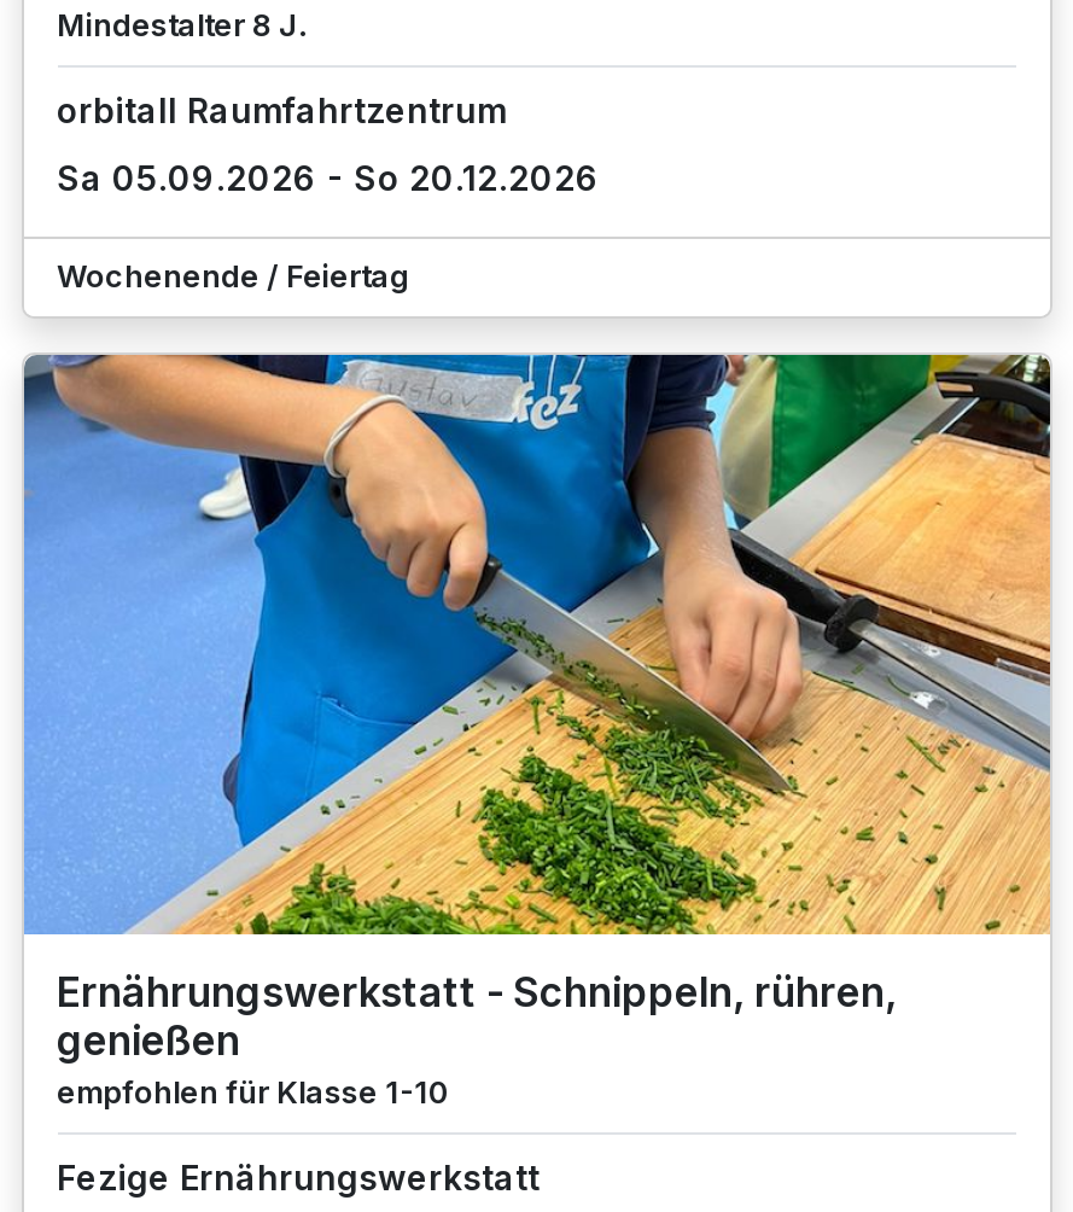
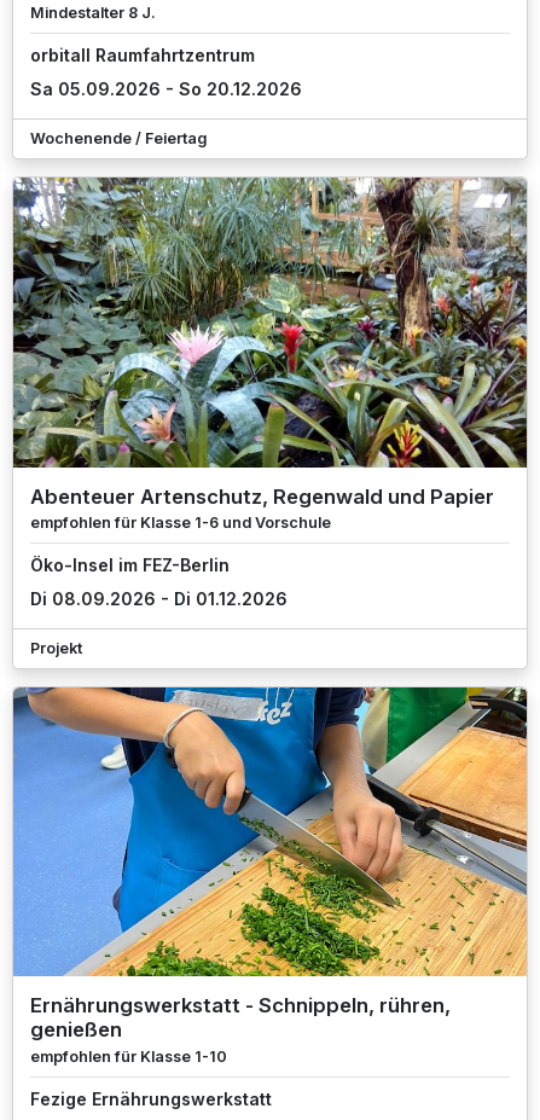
none -> [12,176,528,658] [image] | Abenteuer Artenschutz, Regenwald und Papier | empfohlen für Klasse 1-6 und Vorschule | Öko-Insel im FEZ-Berlin | Di 08.09.2026 - Di 01.12.2026 | Projekt

